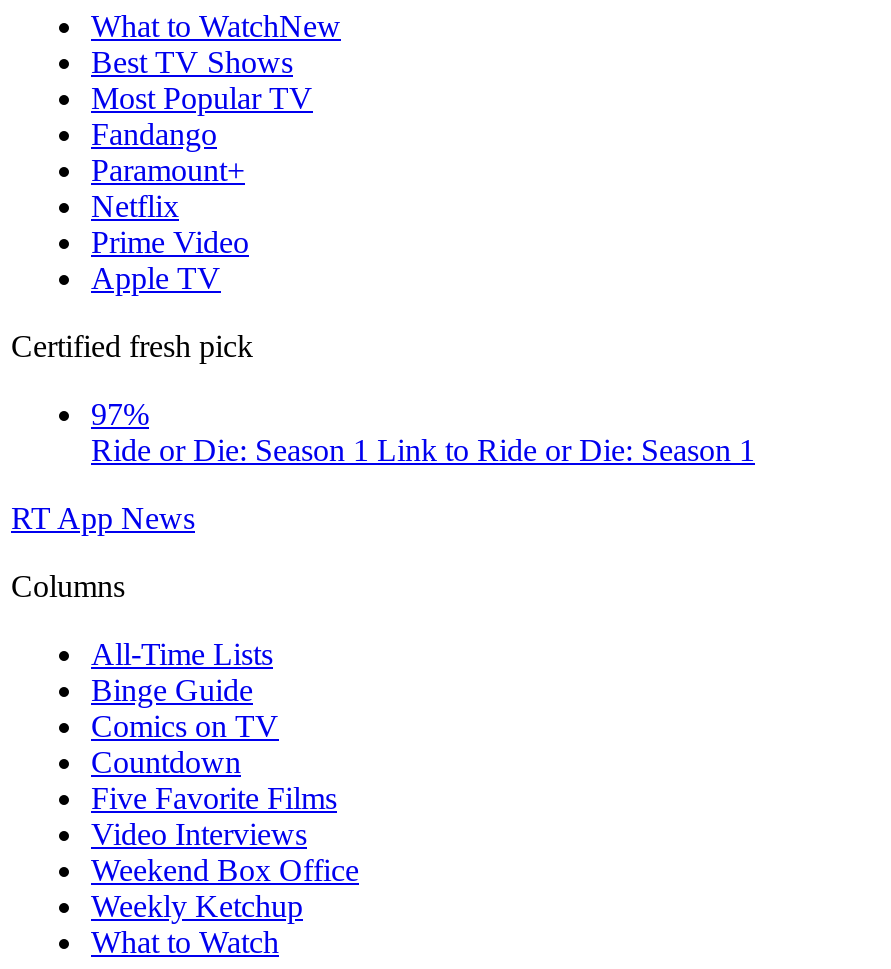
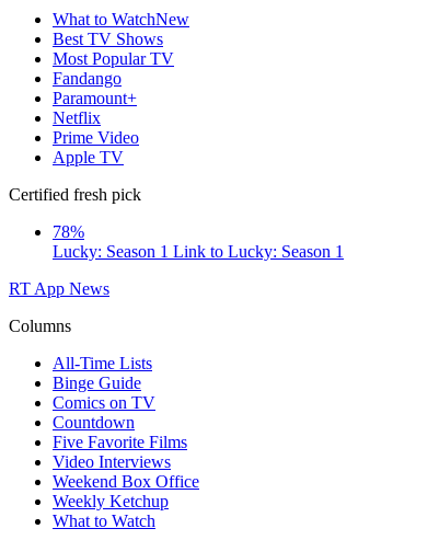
[91,397,755,467] 97% | Ride or Die: Season 1 Link to Ride or Die: Season 1 -> [53,222,344,261] 78% | Lucky: Season 1 Link to Lucky: Season 1

